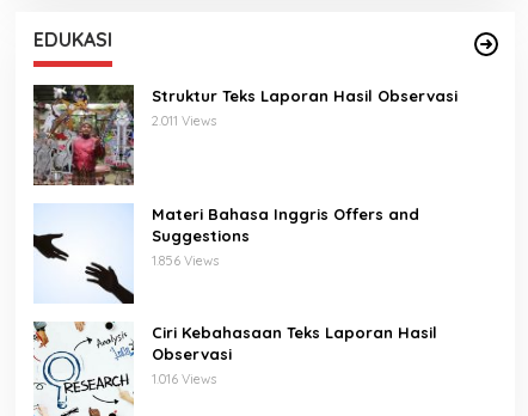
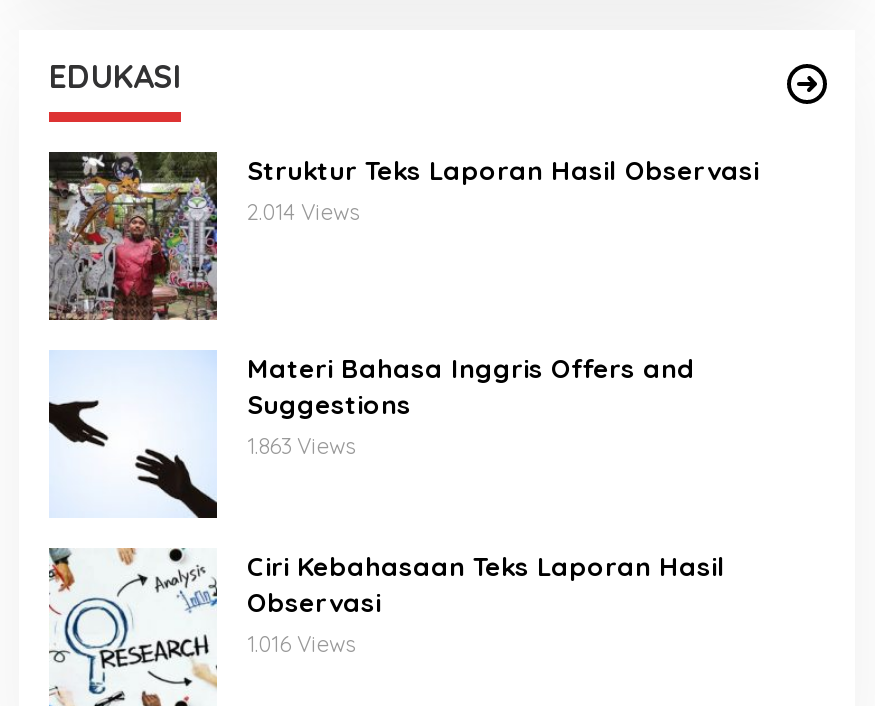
[152,112,216,129] 2.011 Views -> [247,197,359,225] 2.014 Views
[152,252,219,268] 1.856 Views -> [247,431,355,459] 1.863 Views

